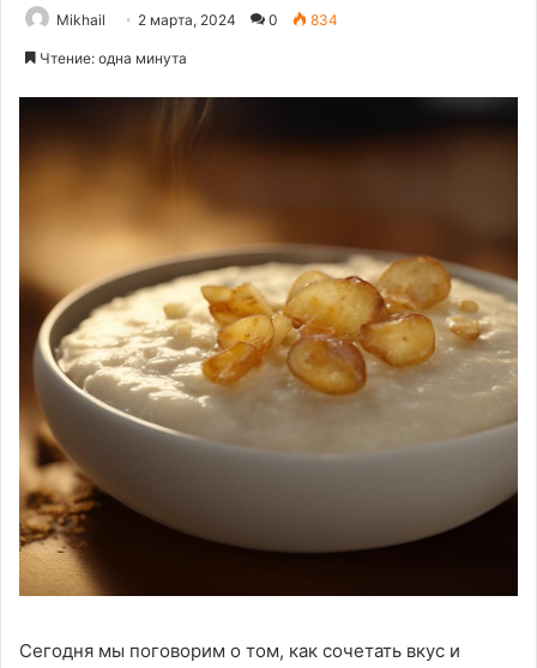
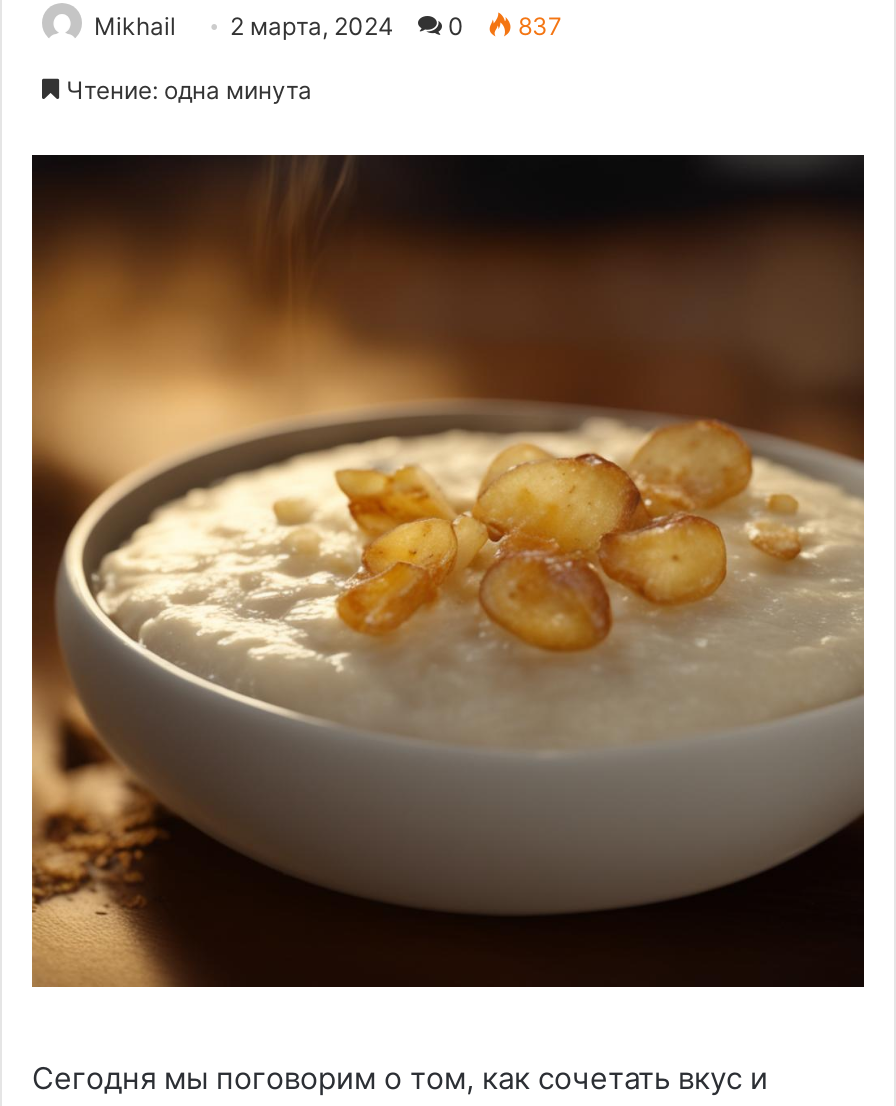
[56,11,338,29] Mikhail 2 марта, 2024 0 834 -> [94,11,562,41] Mikhail 2 марта, 2024 0 837

